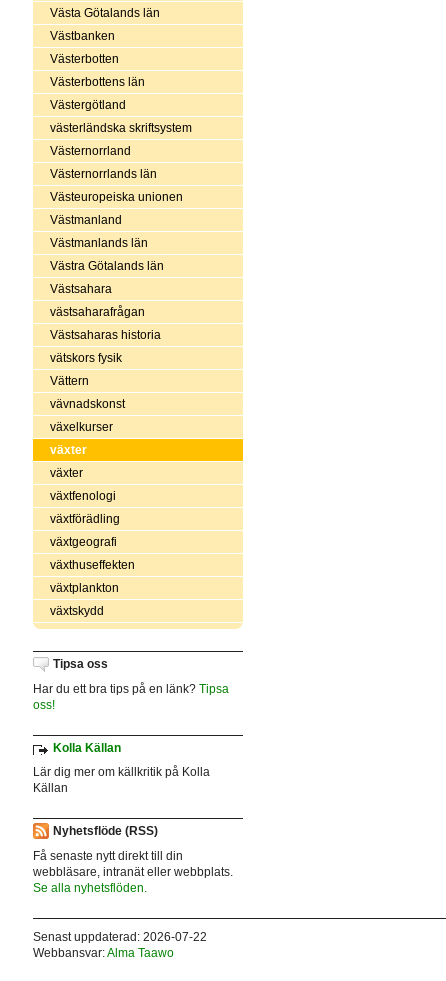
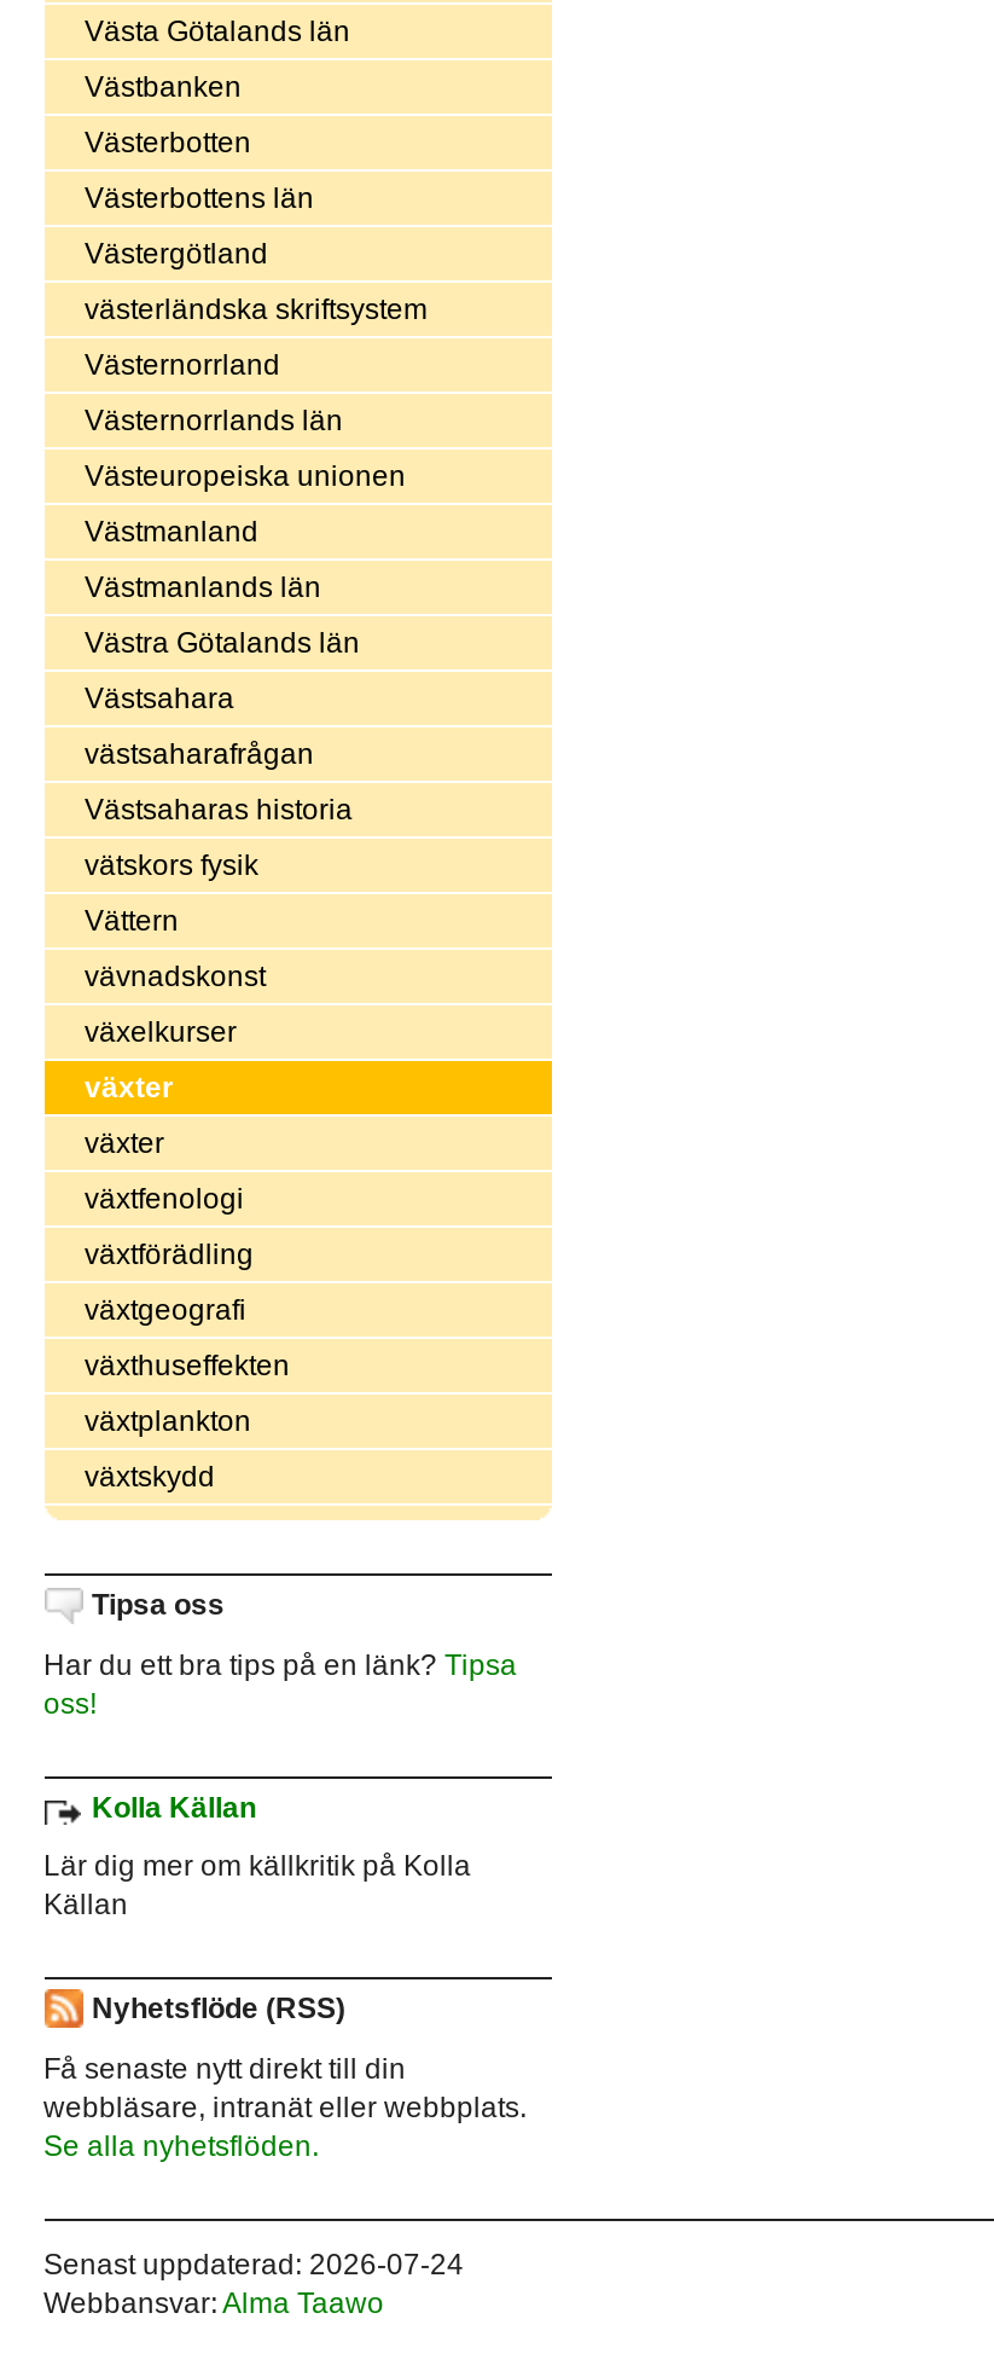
[32,930,206,944] Senast uppdaterad: 2026-07-22 -> [43,2247,464,2281] Senast uppdaterad: 2026-07-24

